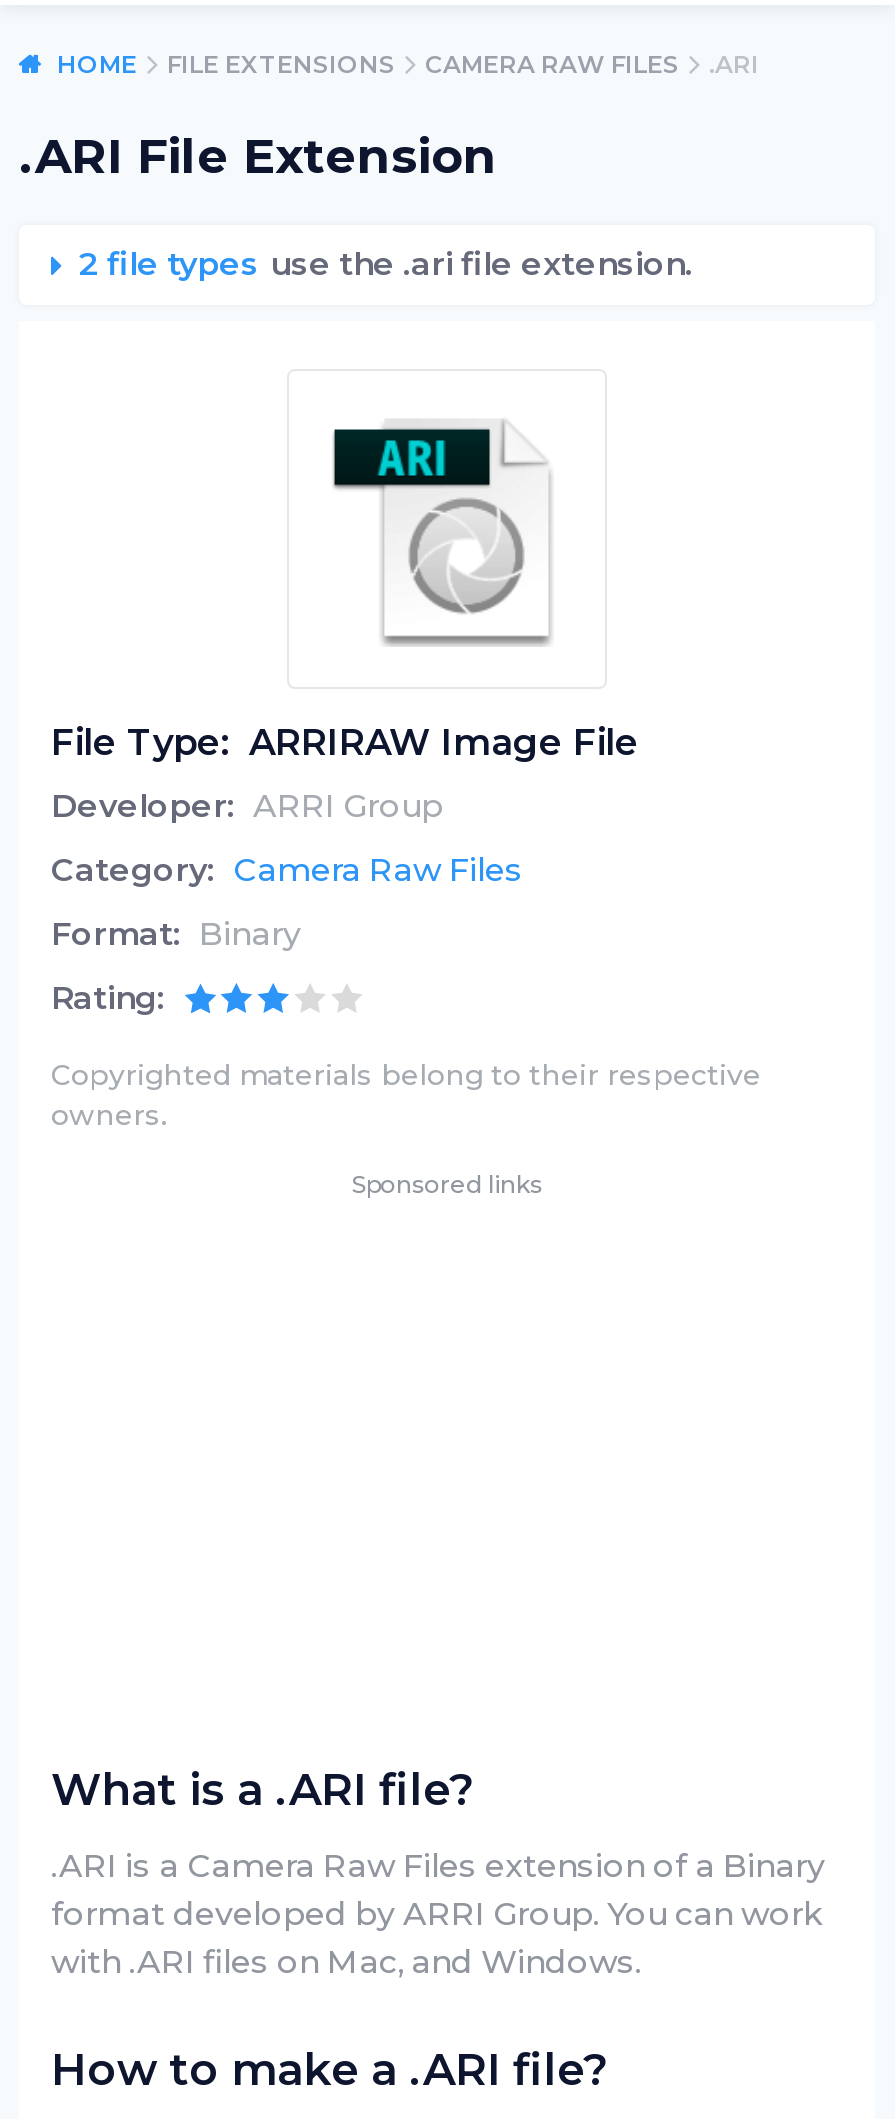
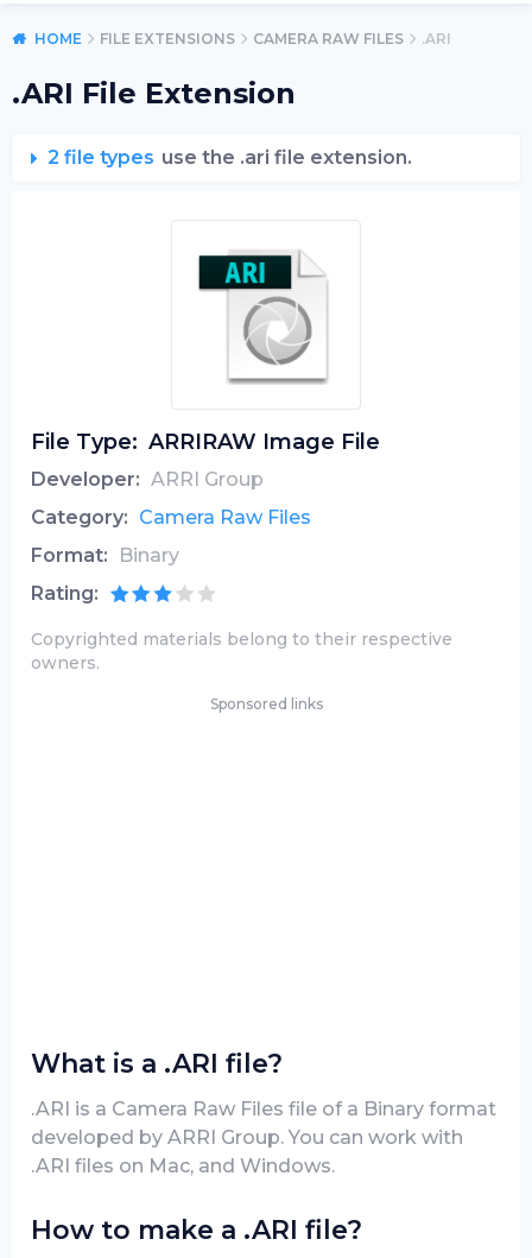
[51,1847,825,1981] .ARI is a Camera Raw Files extension of a Binary | format developed by ARRI Group. You can work | with .ARI files on Mac, and Windows. -> [31,1098,496,1177] .ARI is a Camera Raw Files file of a Binary format | developed by ARRI Group. You can work with | .ARI files on Mac, and Windows.

